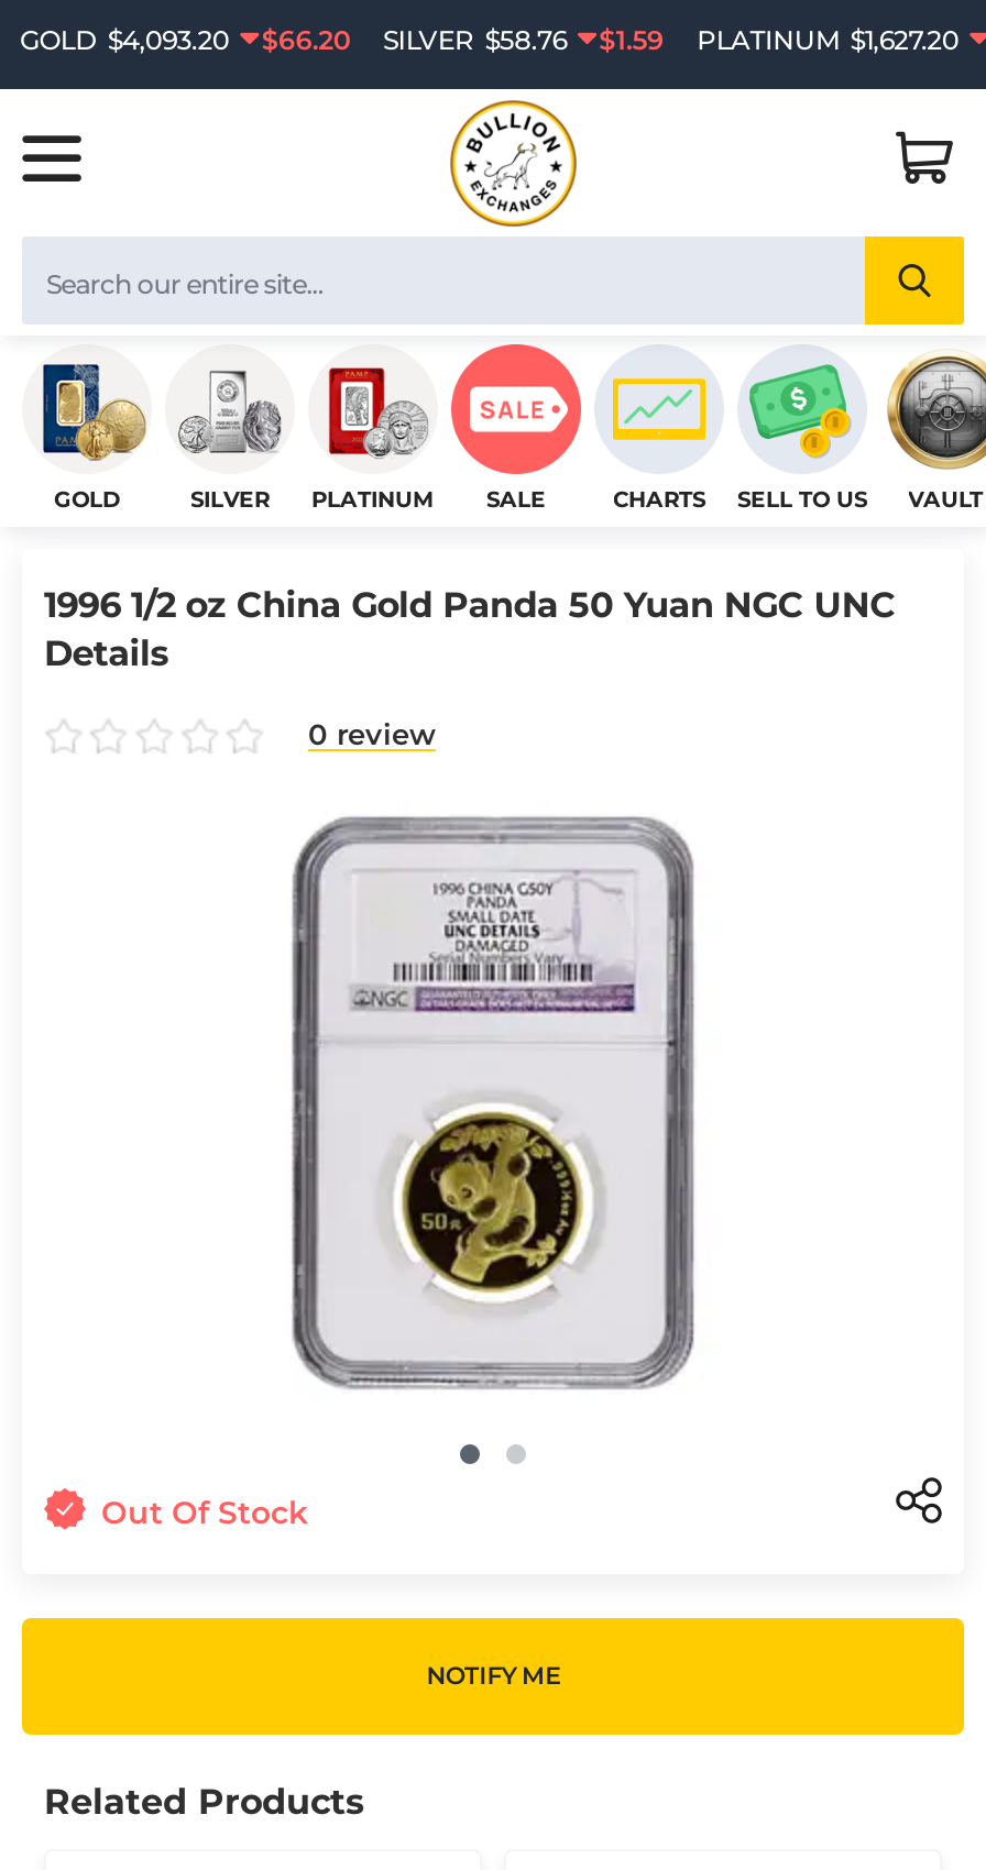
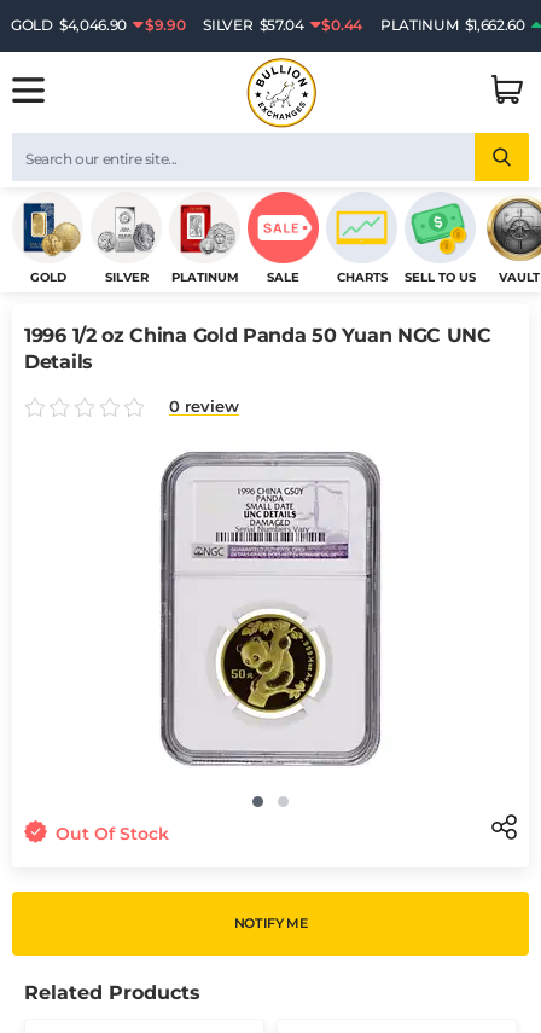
[20,23,229,56] GOLD $4,093.20 -> [11,16,127,34] GOLD $4,046.90
[261,23,350,56] $66.20 -> [145,16,185,34] $9.90
[383,23,567,56] SILVER $58.76 -> [203,16,304,34] SILVER $57.04
[599,23,664,56] $1.59 -> [322,16,362,34] $0.44
[697,23,959,56] PLATINUM $1,627.20 -> [380,16,525,34] PLATINUM $1,662.60

